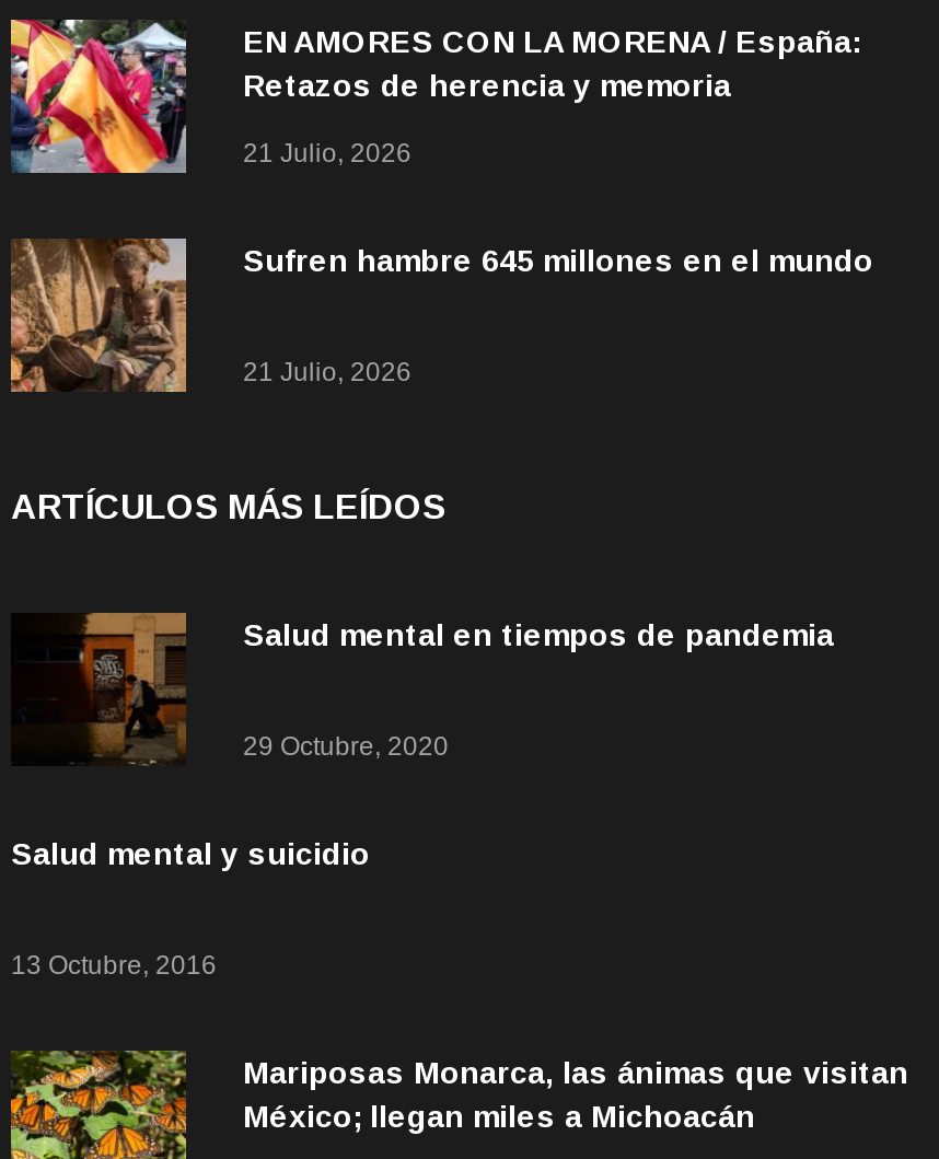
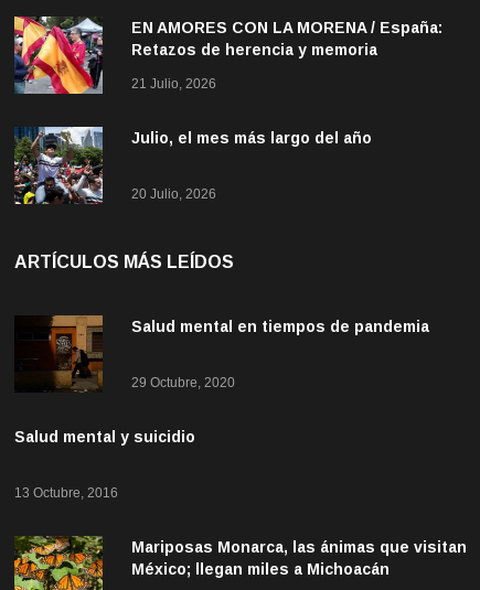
[9,237,873,393] [image] | Sufren hambre 645 millones en el mundo -> [13,126,372,205] [image] | Julio, el mes más largo del año
[243,358,411,389] 21 Julio, 2026 -> [131,186,216,202] 20 Julio, 2026

